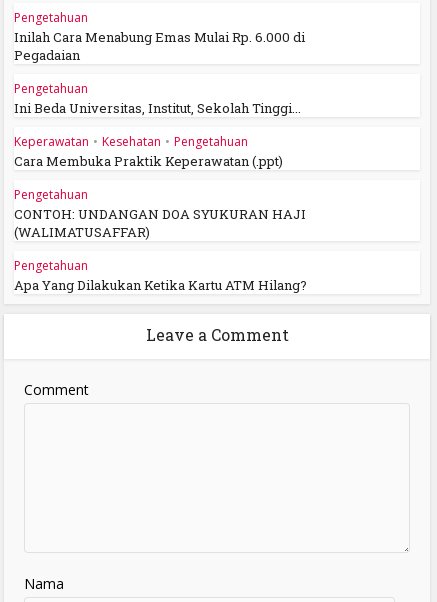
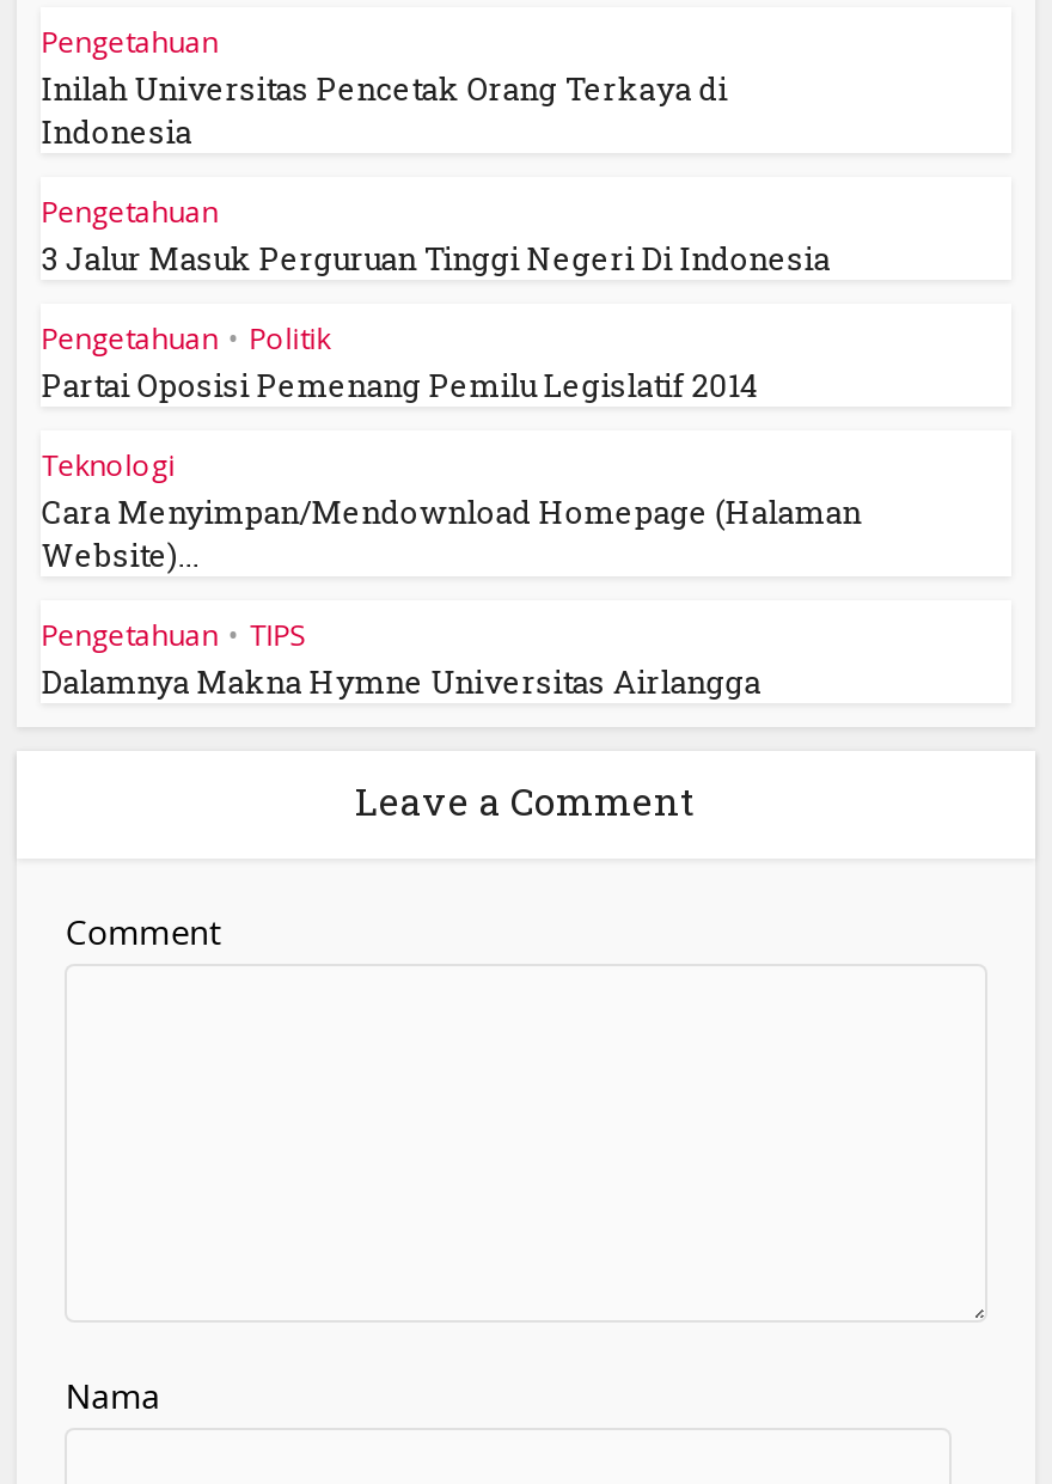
[14,28,305,64] Inilah Cara Menabung Emas Mulai Rp. 6.000 di | Pegadaian -> [41,67,727,153] Inilah Universitas Pencetak Orang Terkaya di | Indonesia
[14,99,301,117] Ini Beda Universitas, Institut, Sekolah Tinggi... -> [41,237,830,280] 3 Jalur Masuk Perguruan Tinggi Negeri Di Indonesia
[14,133,283,170] Keperawatan • Kesehatan • Pengetahuan | Cara Membuka Praktik Keperawatan (.ppt) -> [41,318,758,407] Pengetahuan • Politik | Partai Oposisi Pemenang Pemilu Legislatif 2014
[14,186,306,241] Pengetahuan | CONTOH: UNDANGAN DOA SYUKURAN HAJI | (WALIMATUSAFFAR) -> [41,445,861,576] Teknologi | Cara Menyimpan/Mendownload Homepage (Halaman | Website)...
[14,257,307,294] Pengetahuan | Apa Yang Dilakukan Ketika Kartu ATM Hilang? -> [41,615,761,703] Pengetahuan • TIPS | Dalamnya Makna Hymne Universitas Airlangga

